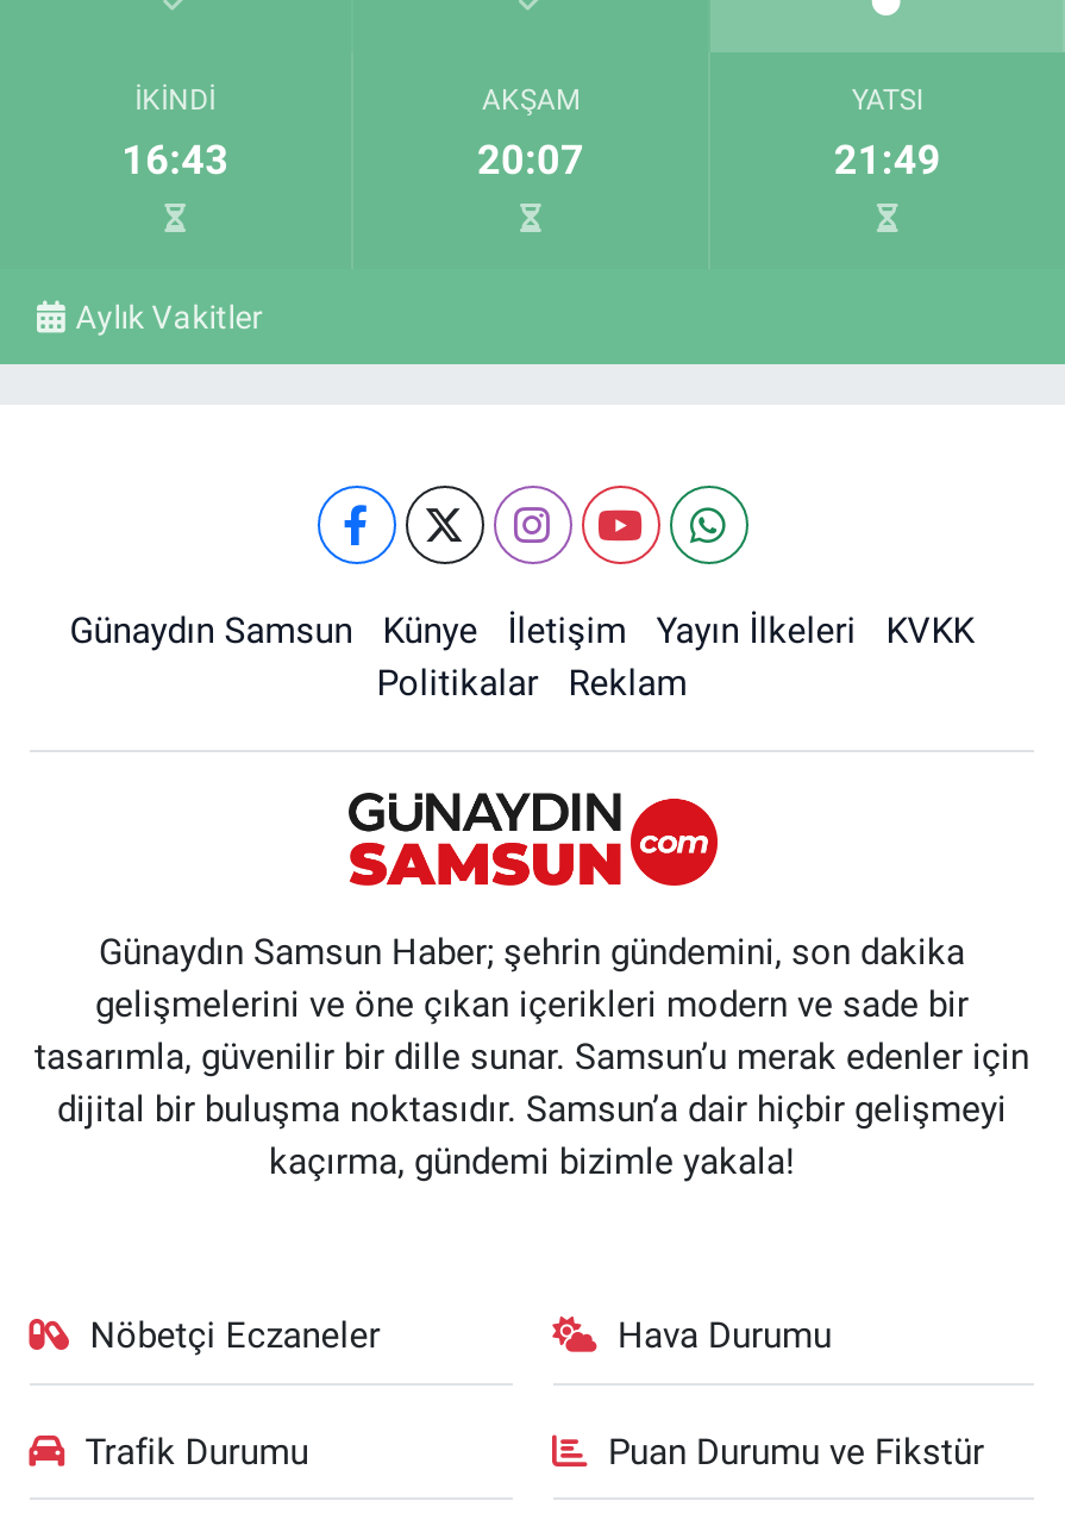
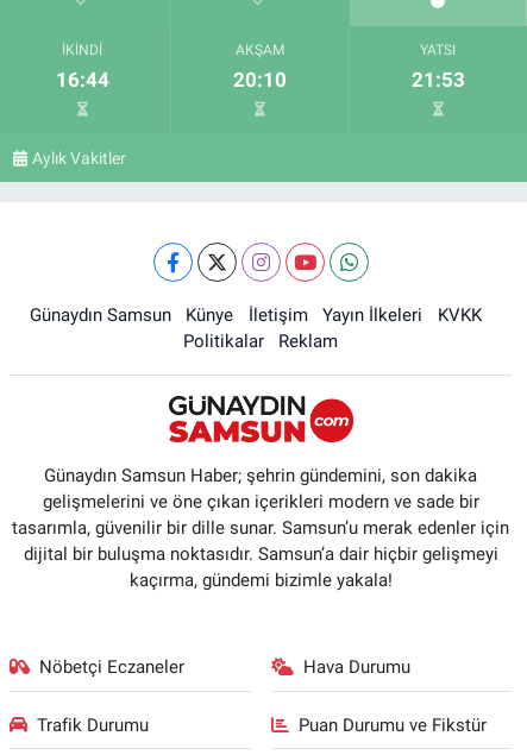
[122,135,229,183] 16:43 -> [56,67,109,91] 16:44
[477,135,584,183] 20:07 -> [233,67,287,91] 20:10
[834,135,941,183] 21:49 -> [411,67,465,91] 21:53

